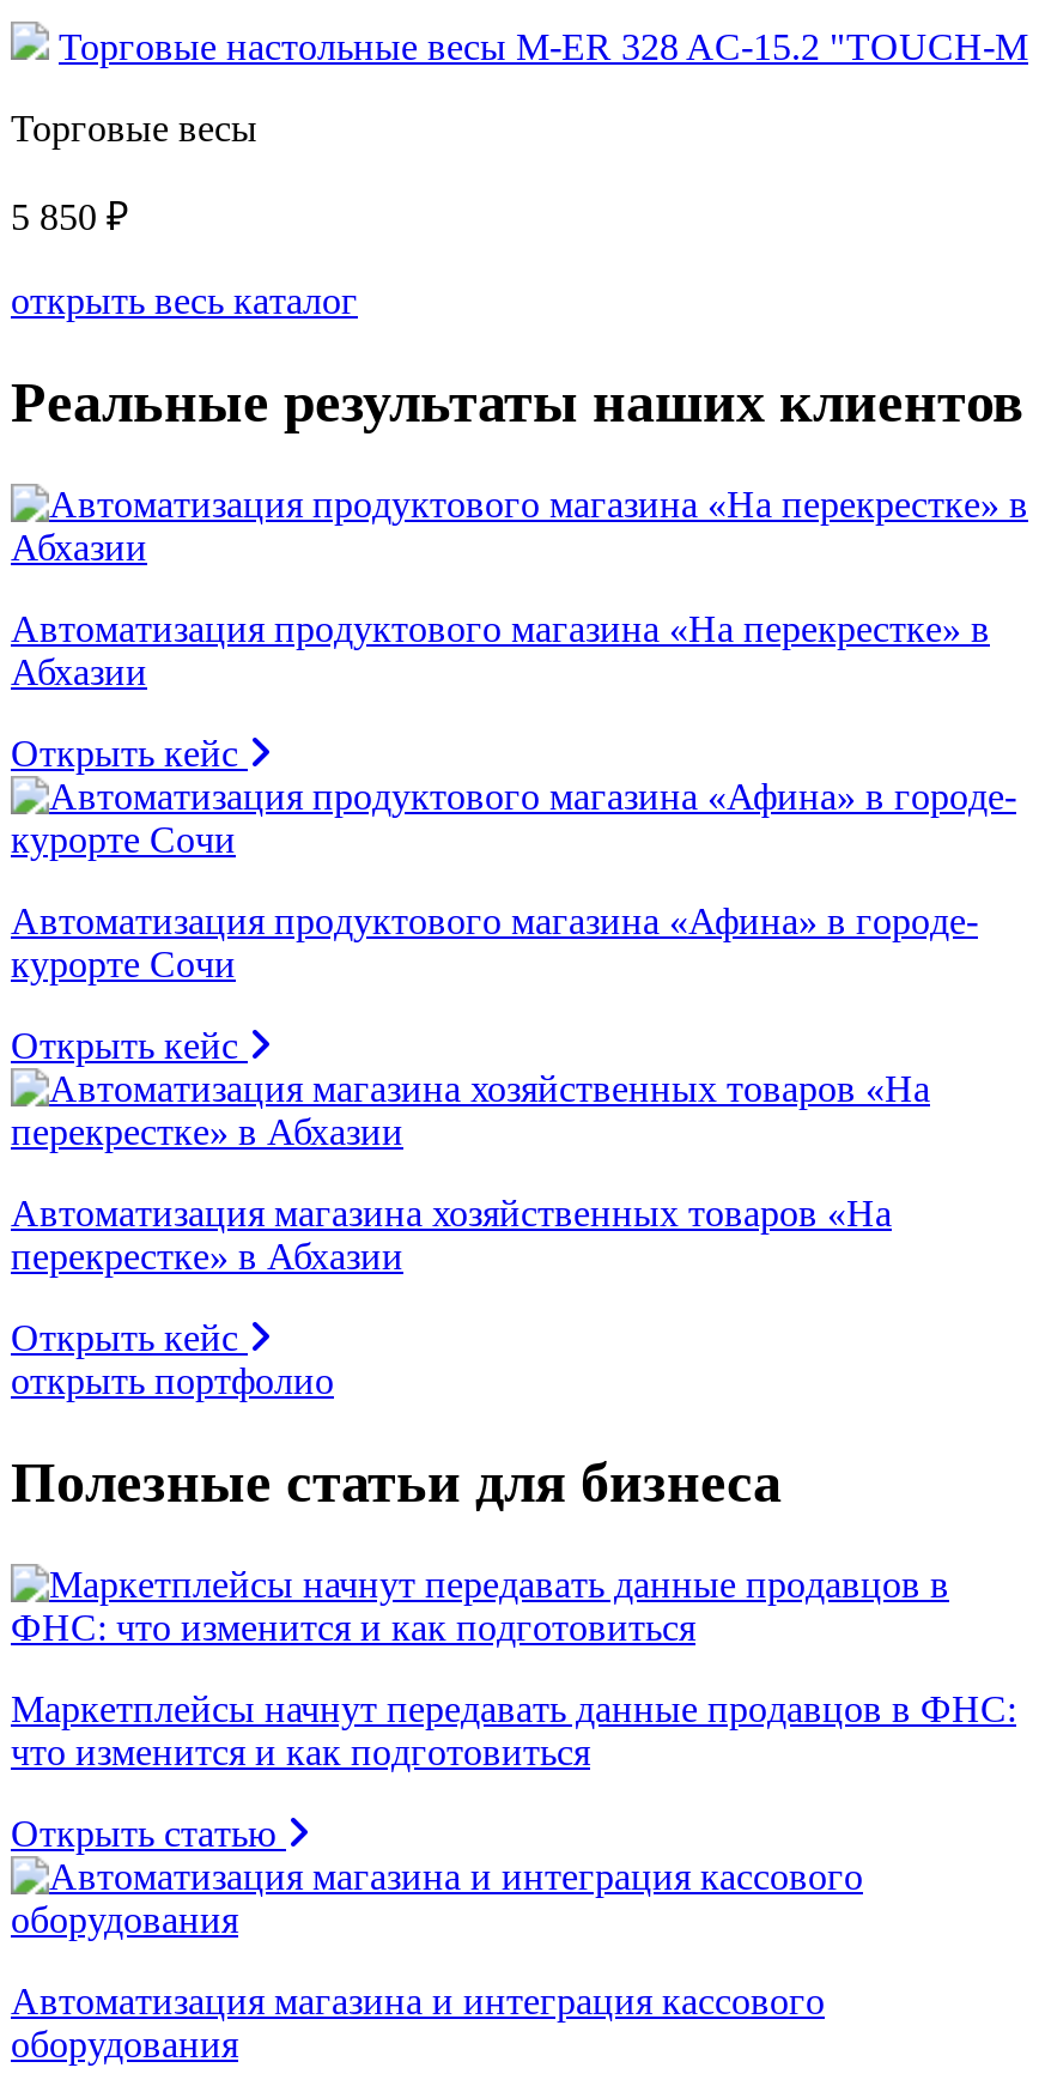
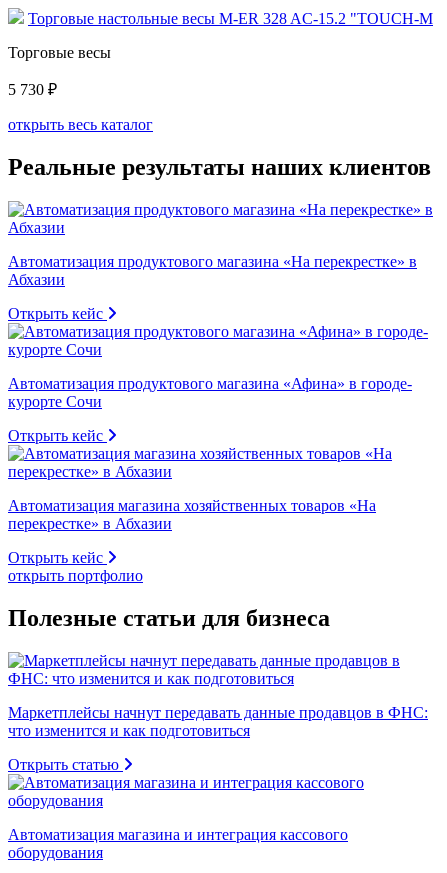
[11,197,128,238] 5 850 ₽ -> [8,81,57,98] 5 730 ₽

